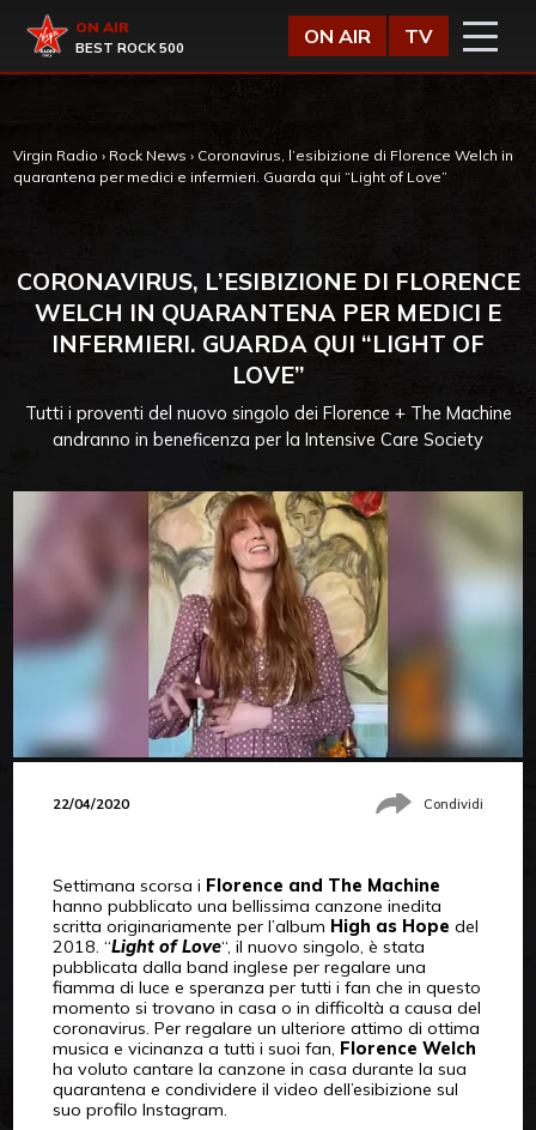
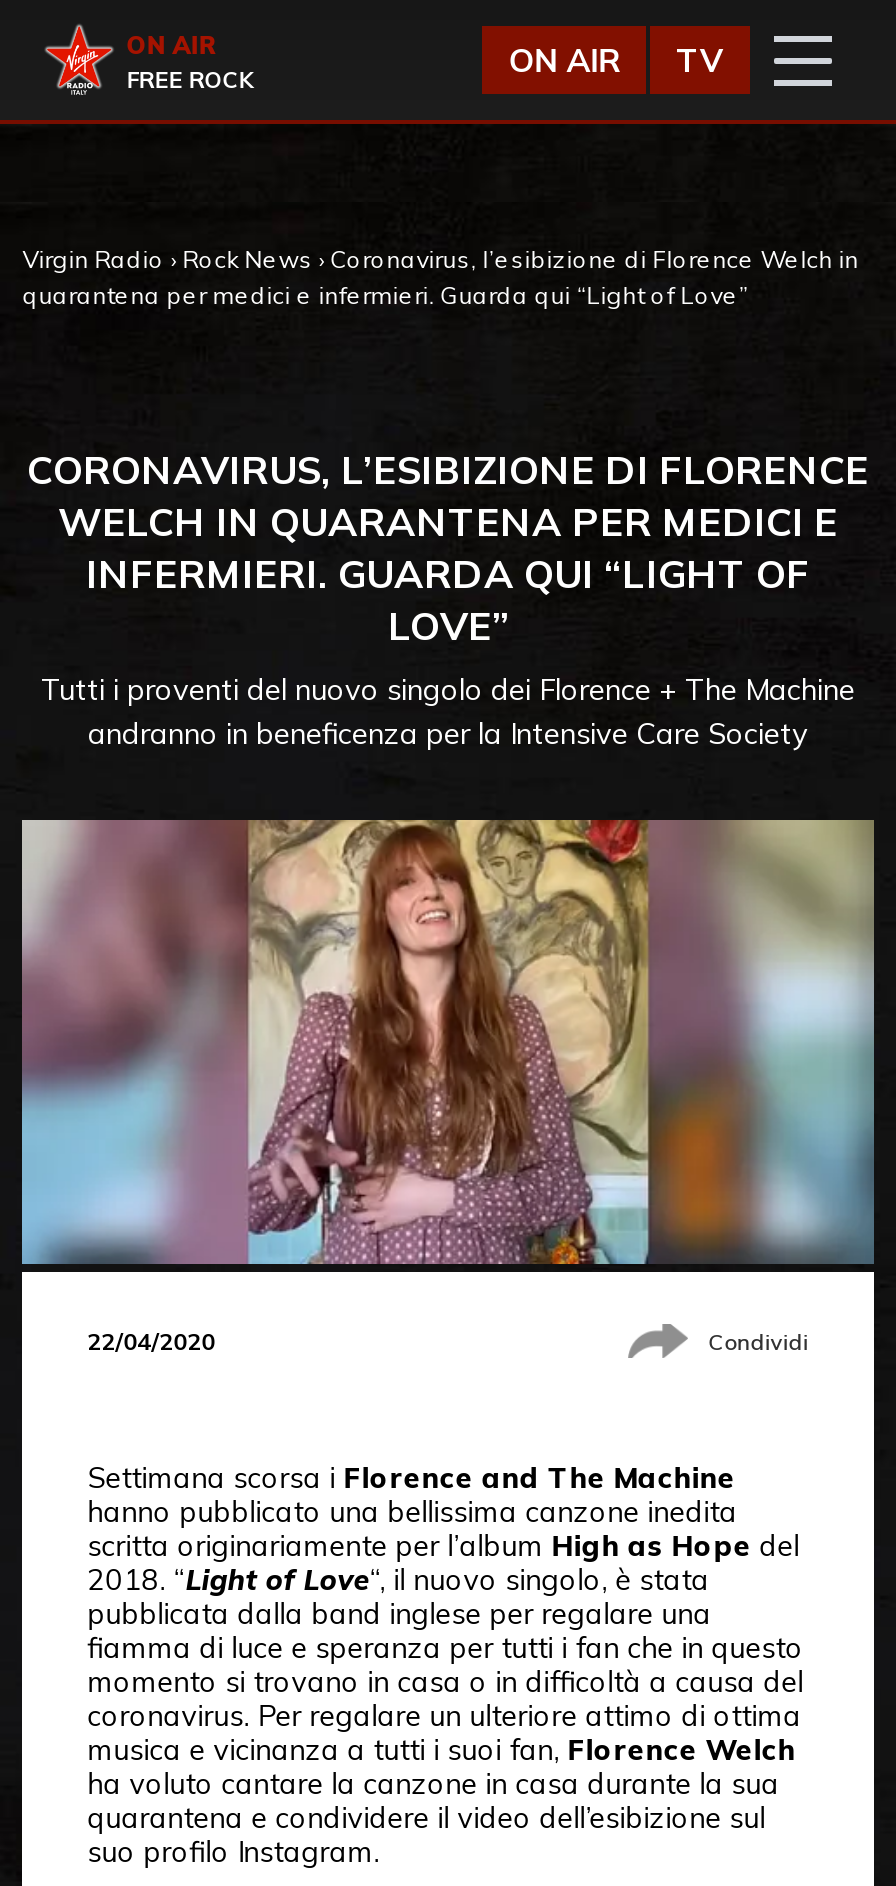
[76,40,184,56] BEST ROCK 500 -> [126,66,252,94] FREE ROCK

